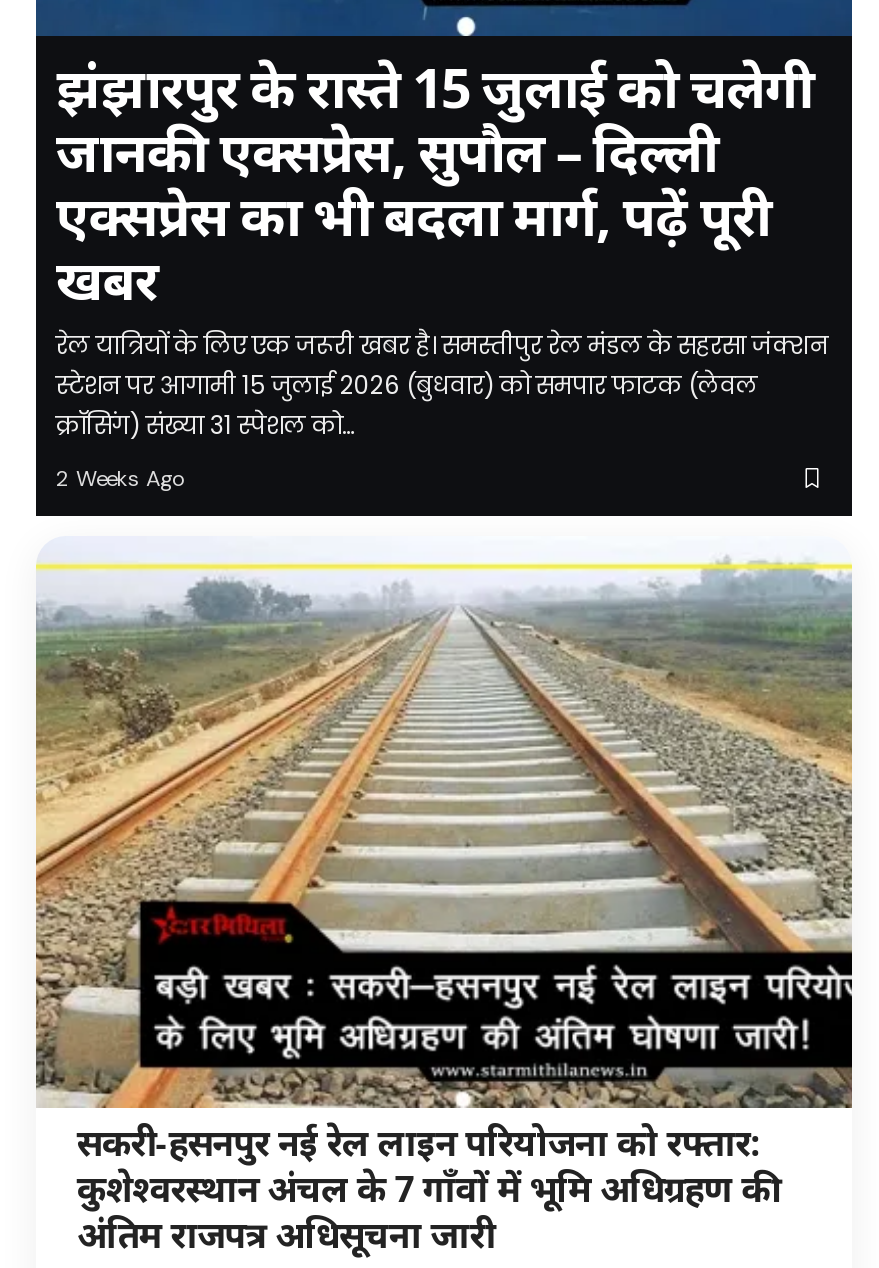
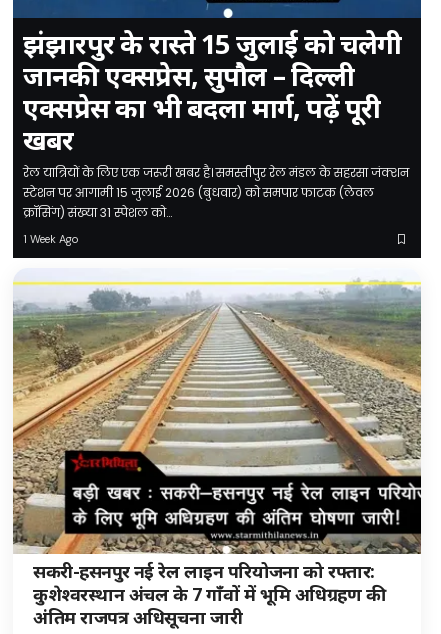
[56,464,184,492] 2 Weeks Ago -> [23,232,78,246] 1 Week Ago

